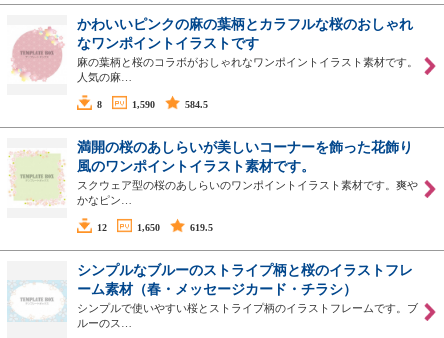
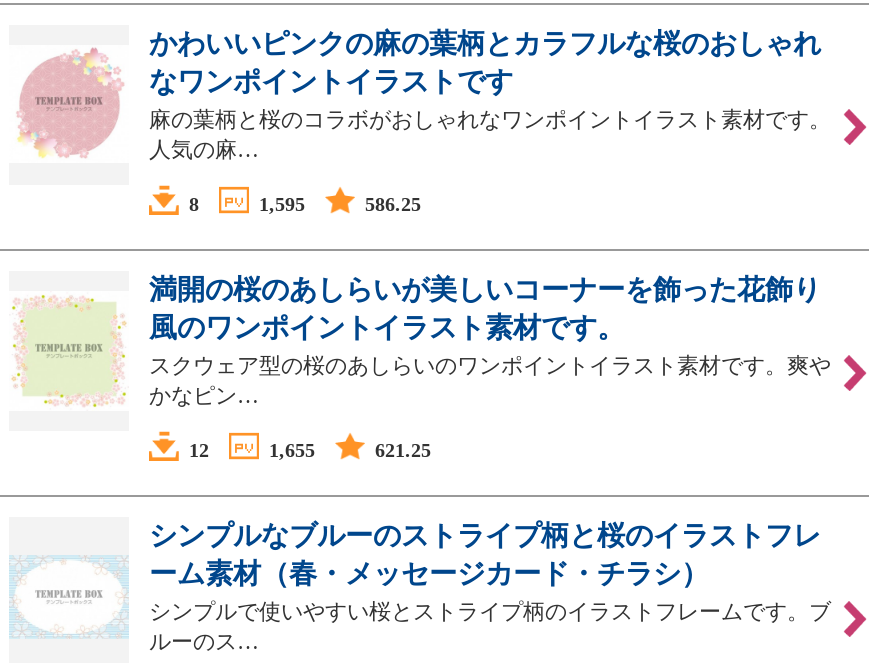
[132,99,155,110] 1,590 -> [259,193,305,215] 1,595
[185,99,208,110] 584.5 -> [365,193,421,215] 586.25
[137,222,160,233] 1,650 -> [269,439,315,461] 1,655
[190,222,213,233] 619.5 -> [375,439,431,461] 621.25

